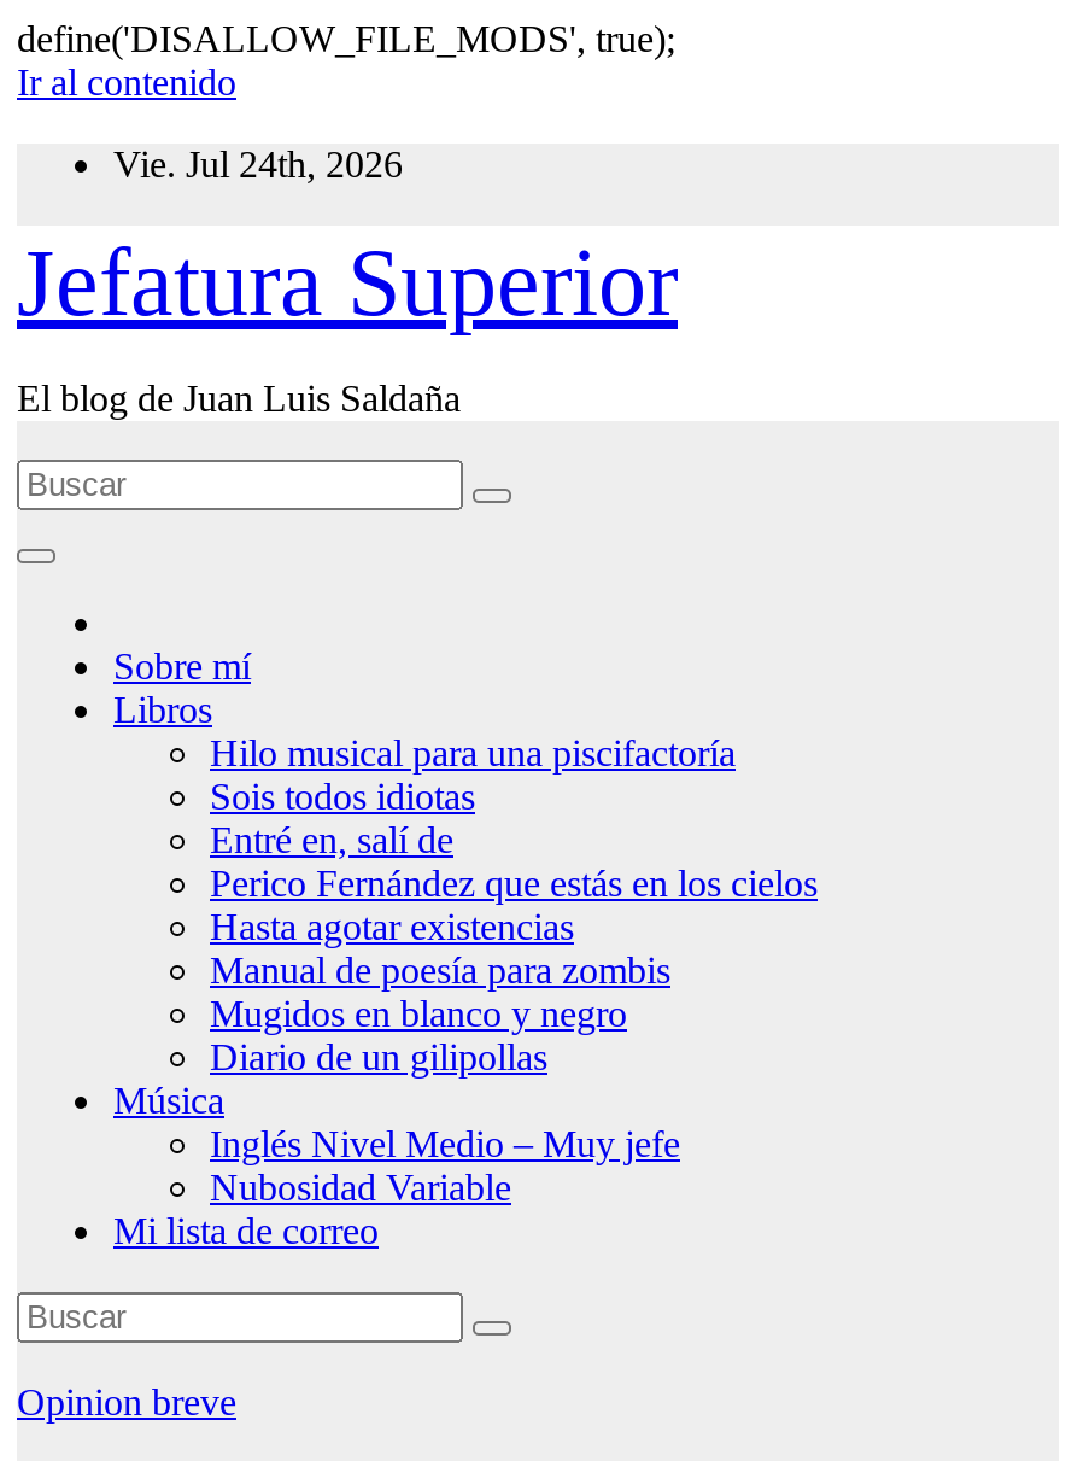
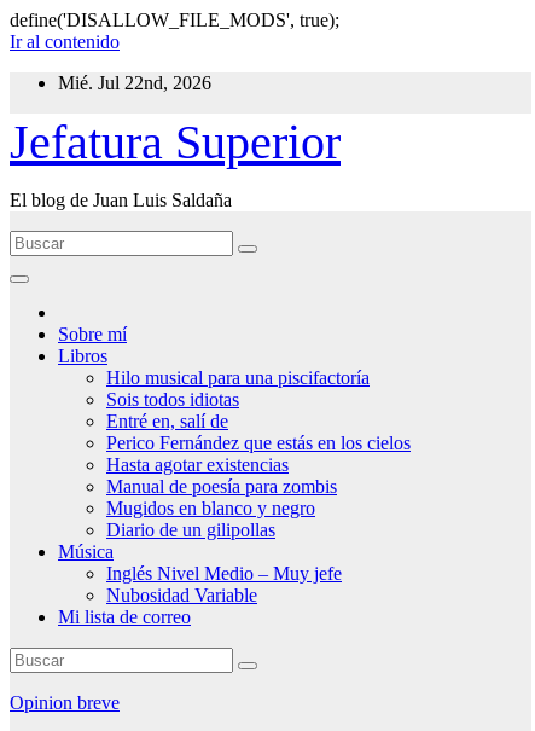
[113,144,403,185] Vie. Jul 24th, 2026 -> [58,72,211,93] Mié. Jul 22nd, 2026

